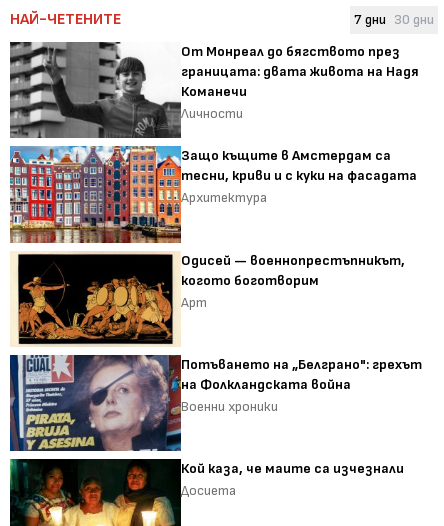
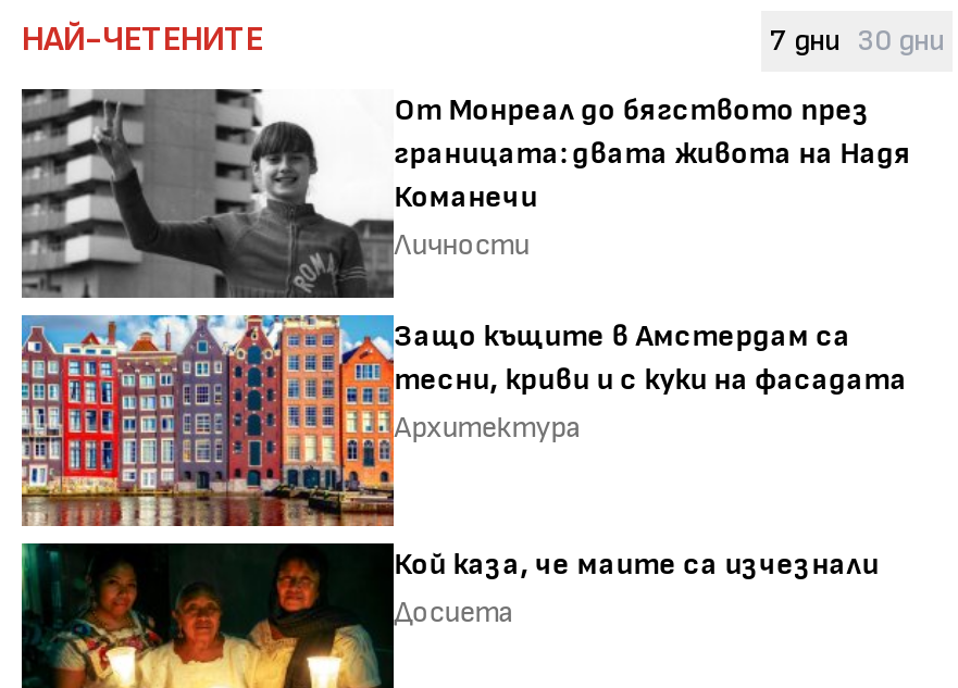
[10,251,405,347] [image] | Одисей — военнопрестъпникът, | когото боготворим | Арт -> none
[9,354,422,459] [image] | Потъването на „Белграно": грехът | на Фолкландската война | Военни хроники -> none

